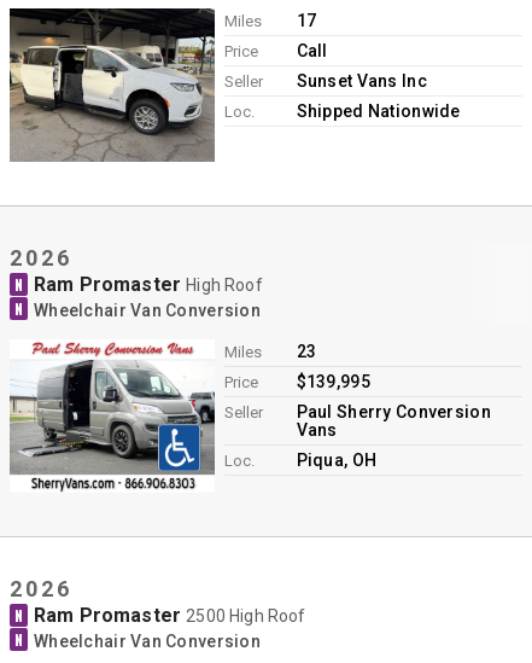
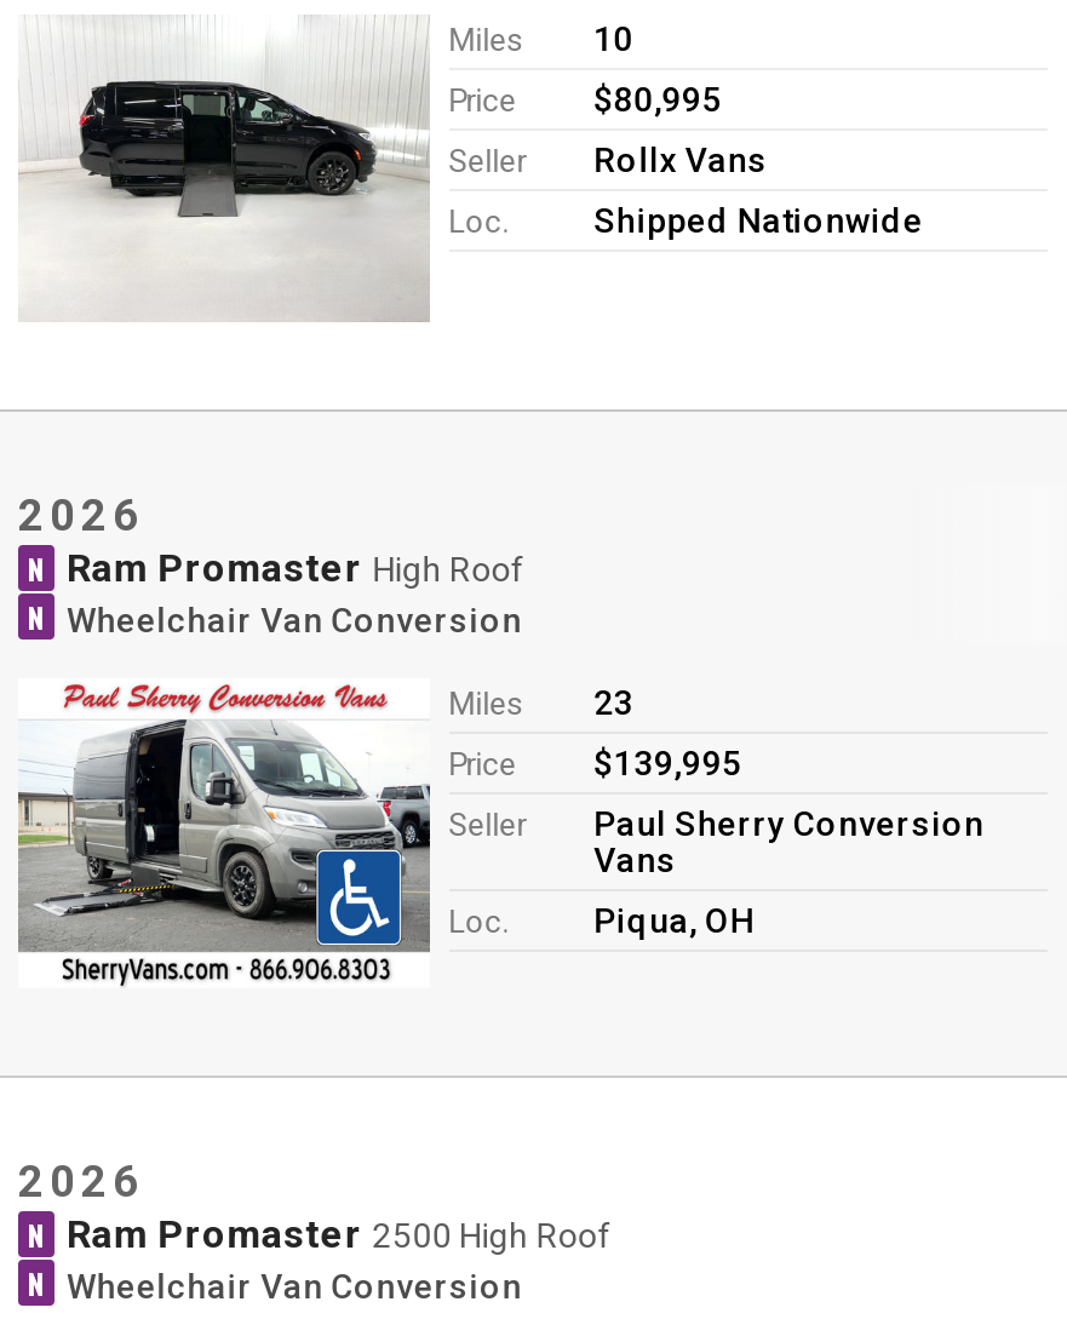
[8,7,316,162] [image] | Miles 17 -> [18,16,634,321] [image] | Miles 10
[296,40,328,60] Call -> [594,80,722,119] $80,995
[296,71,427,90] Sunset Vans Inc -> [594,140,768,179] Rollx Vans

